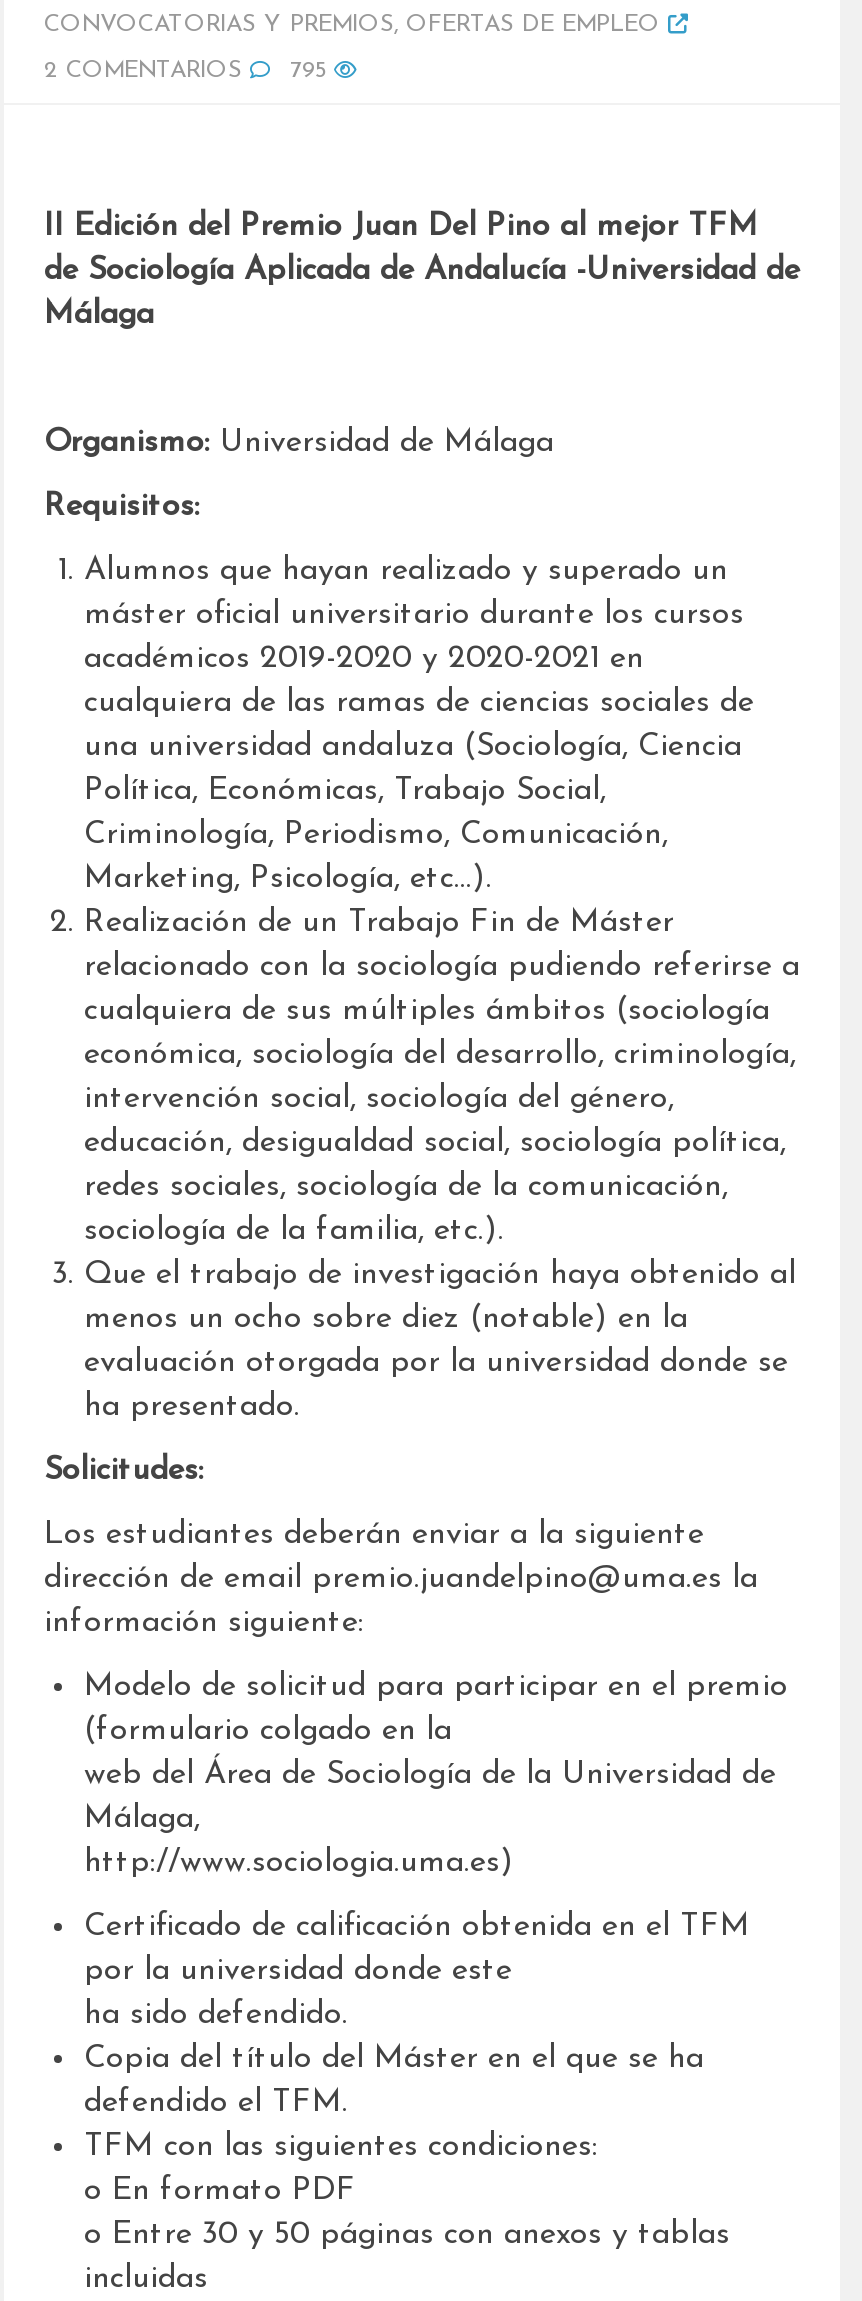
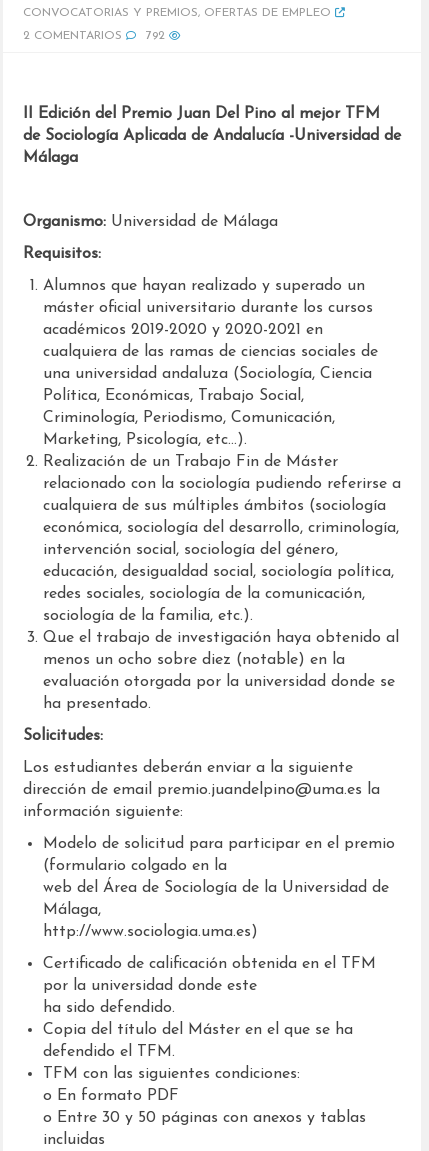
[44,59,326,83] 2 COMENTARIOS 795 -> [23,30,165,42] 2 COMENTARIOS 792

